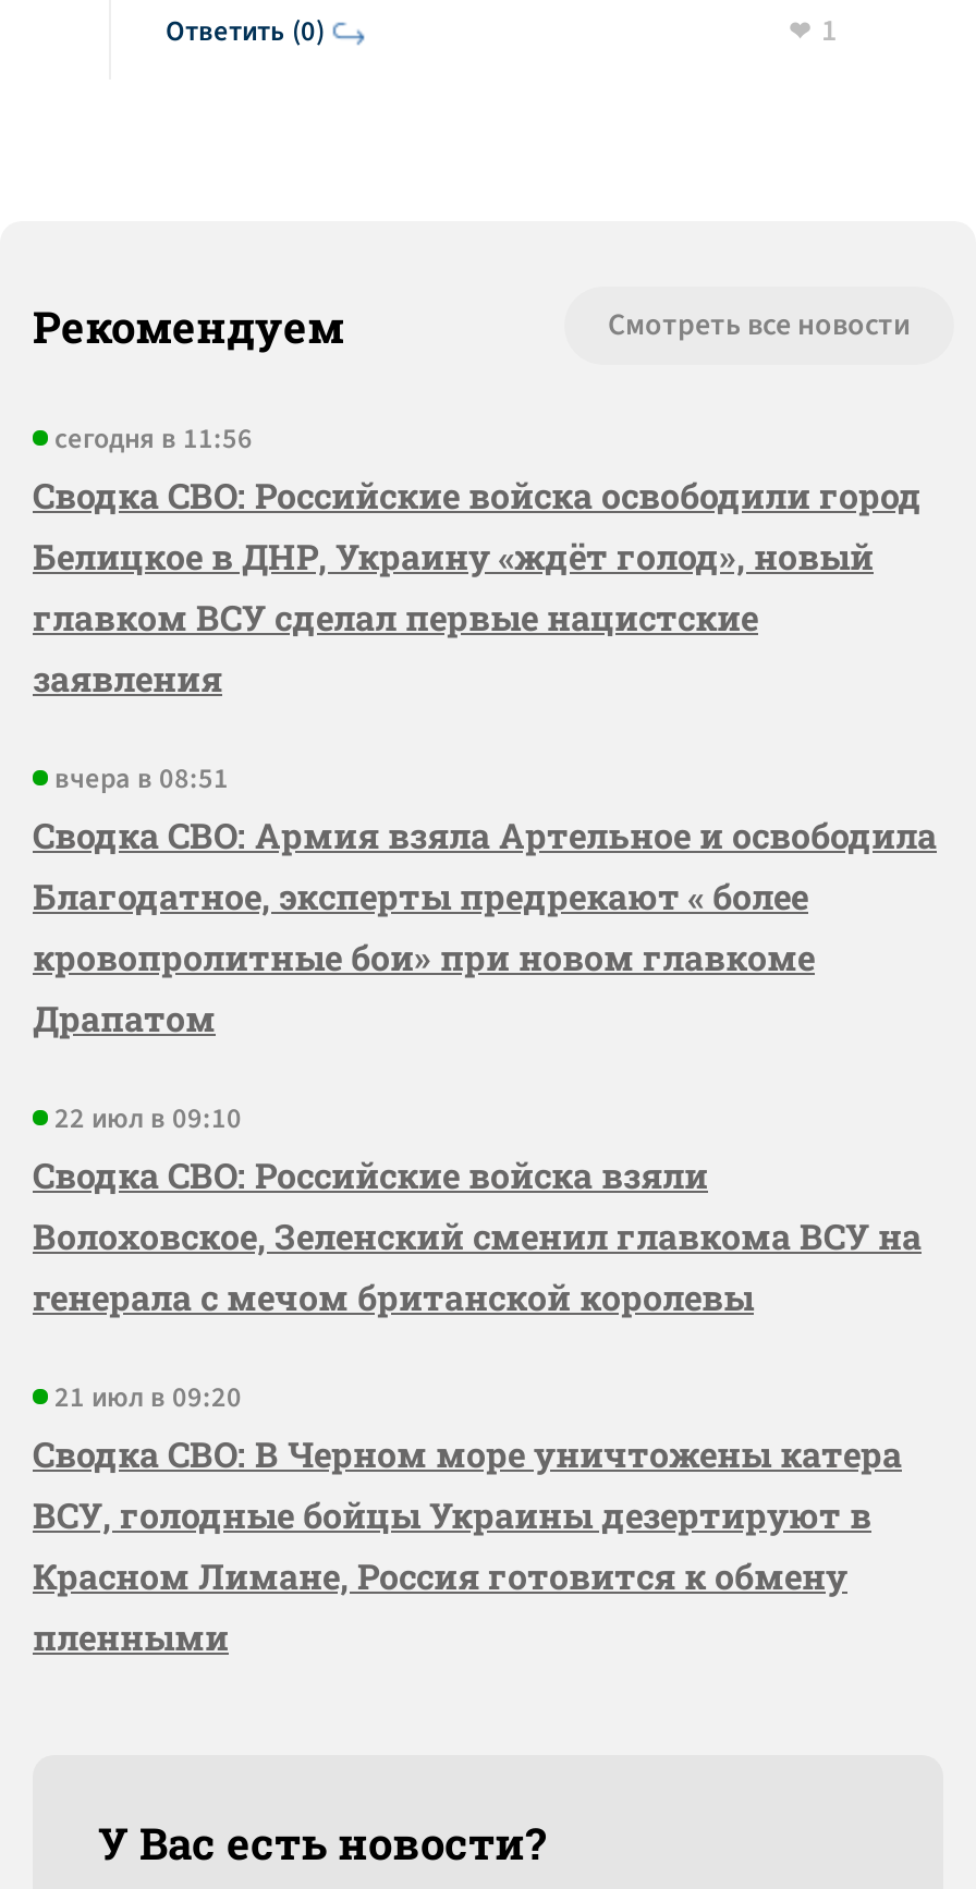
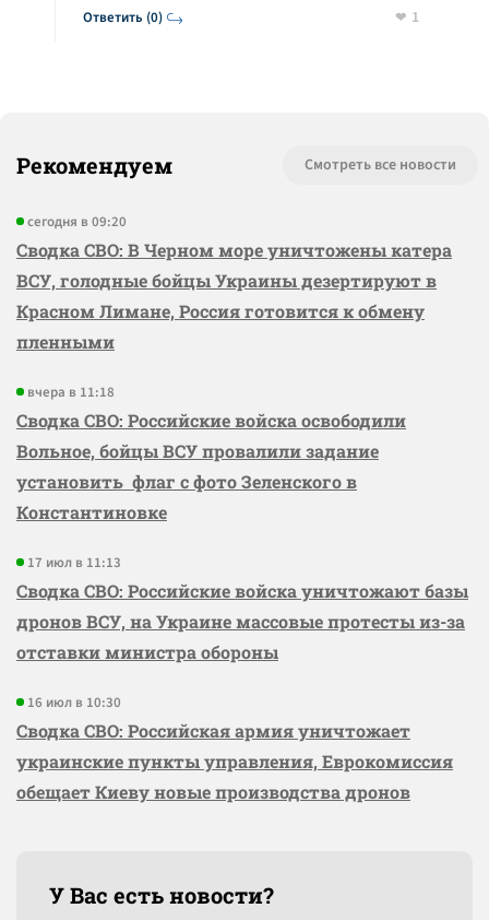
[33,419,937,1417] сегодня в 11:56 | Сводка СВО: Российские войска освободили город | Белицкое в ДНР, Украину «ждёт голод», новый | главком ВСУ сделал первые нацистские | заявления | вчера в 08:51 | Сводка СВО: Армия взяла Артельное и освободила | Благодатное, эксперты предрекают « более | кровопролитные бои» при новом главкоме | Драпатом | 22 июл в 09:10 | Сводка СВО: Российские войска взяли | Волоховское, Зеленский сменил главкома ВСУ на | генерала с мечом британской королевы | 21 июл в 09:20 -> [27,212,127,232] сегодня в 09:20
moved [33,1430,902,1659] -> [16,238,452,353]: Сводка СВО: В Черном море уничтожены катера | ВСУ, голодные бойцы Украины дезертируют в | Красном Лимане, Россия готовится к обмену | пленными
none -> [16,382,468,803] вчера в 11:18 | Сводка СВО: Российские войска освободили | Вольное, бойцы ВСУ провалили задание | установить флаг с фото Зеленского в | Константиновке | 17 июл в 11:13 | Сводка СВО: Российские войска уничтожают базы | дронов ВСУ, на Украине массовые протесты из-за | отставки министра обороны | 16 июл в 10:30 | Сводка СВО: Российская армия уничтожает | украинские пункты управления, Еврокомиссия | обещает Киеву новые производства дронов

